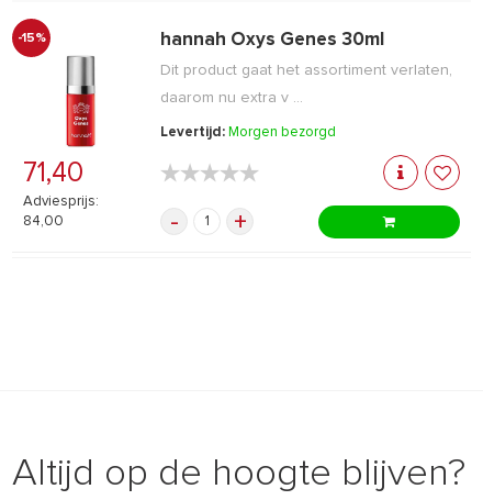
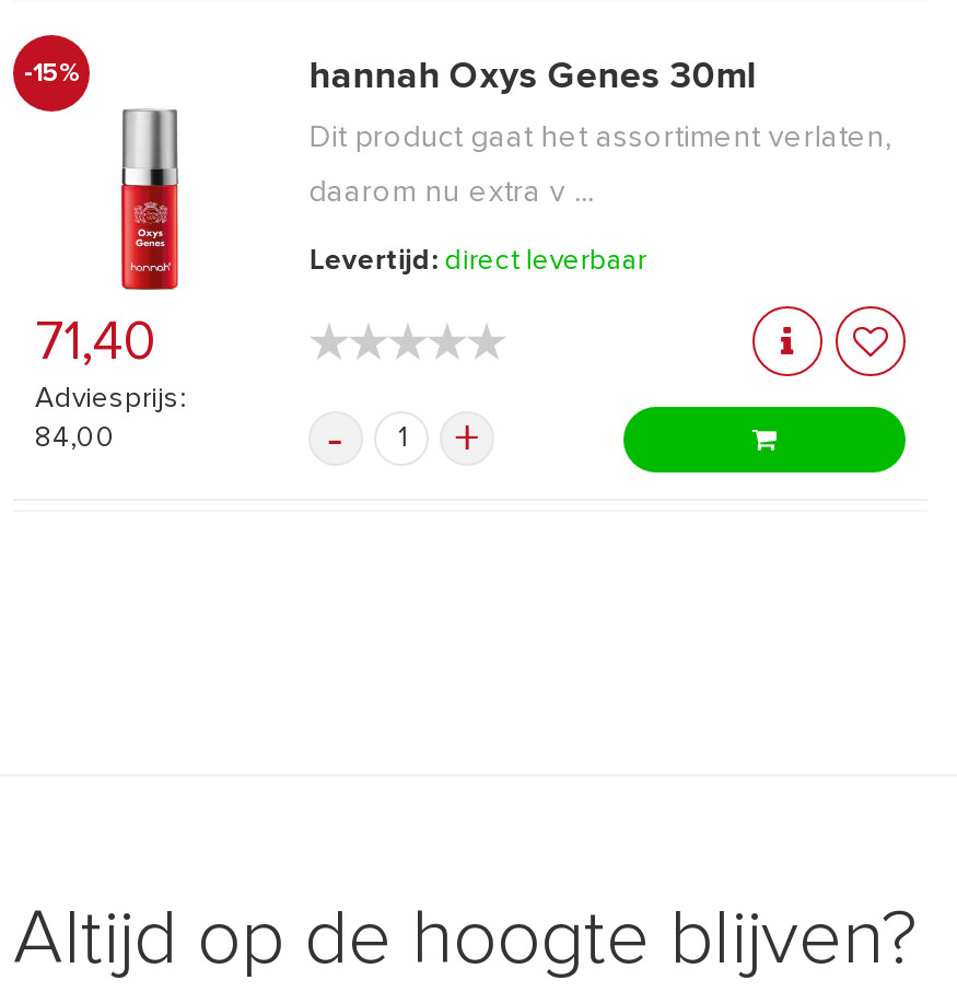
[161,125,336,140] Levertijd: Morgen bezorgd -> [309,247,646,276] Levertijd: direct leverbaar

